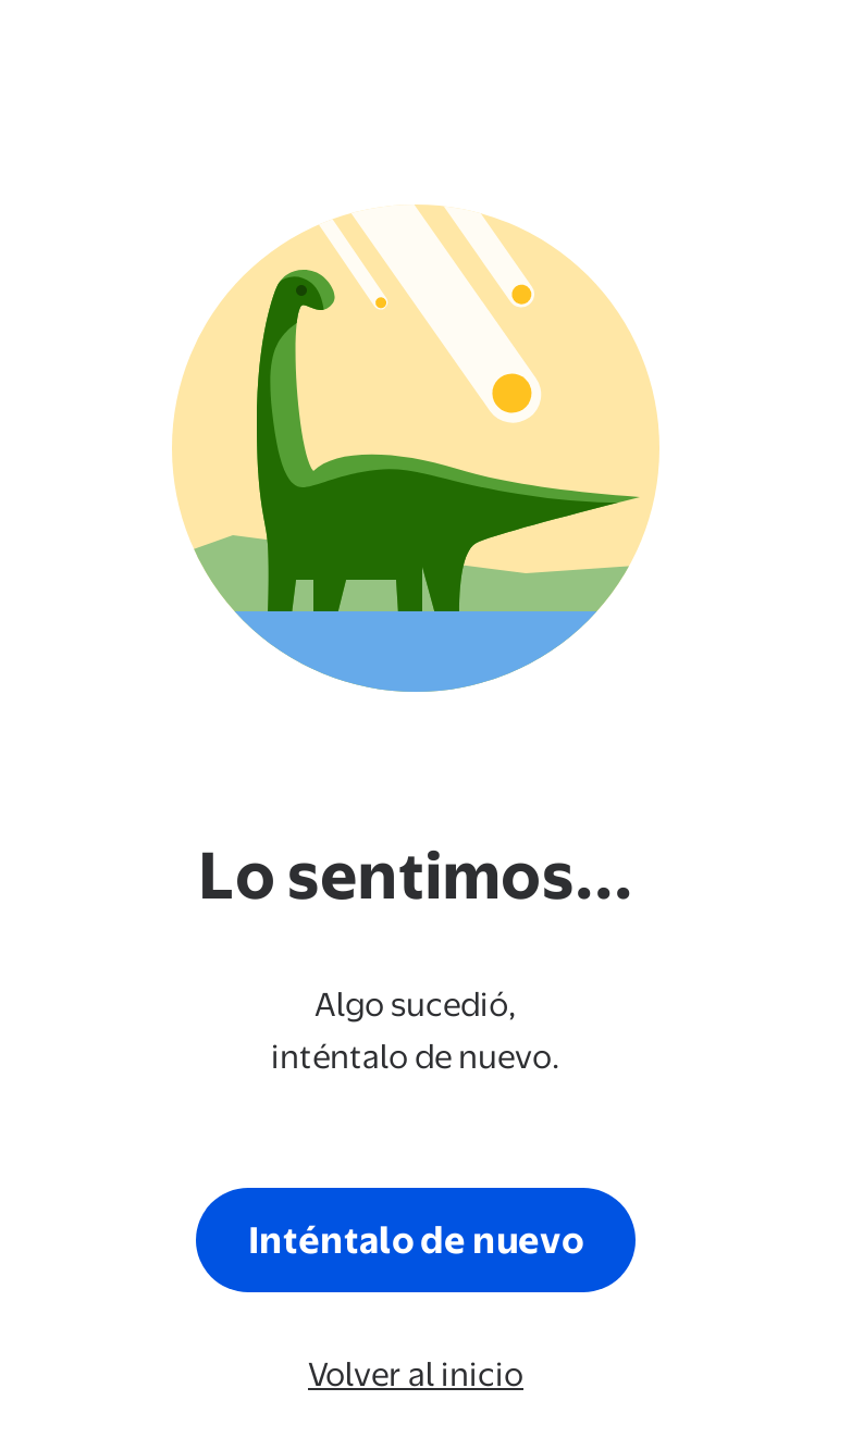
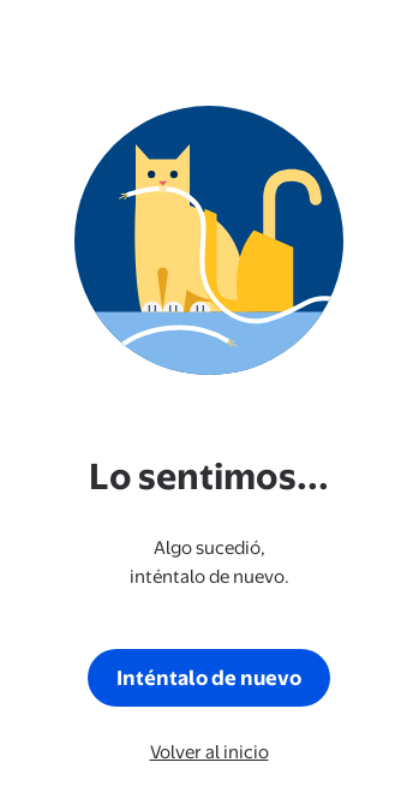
[172,205,659,642] [image] -> [73,105,345,349] [image]

